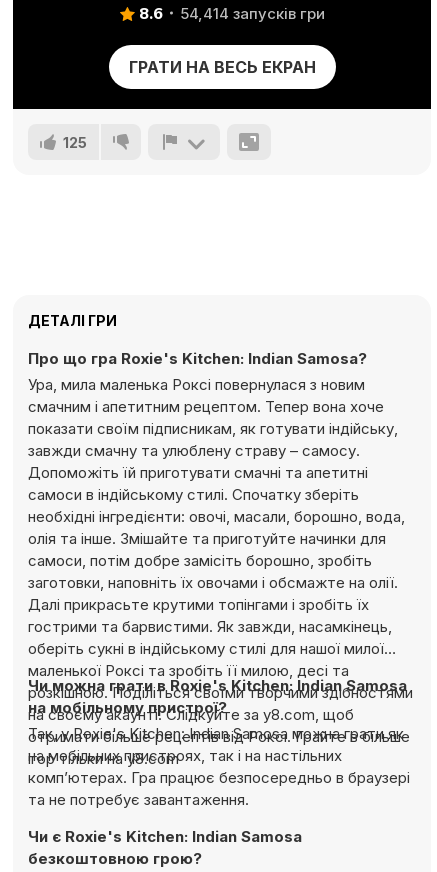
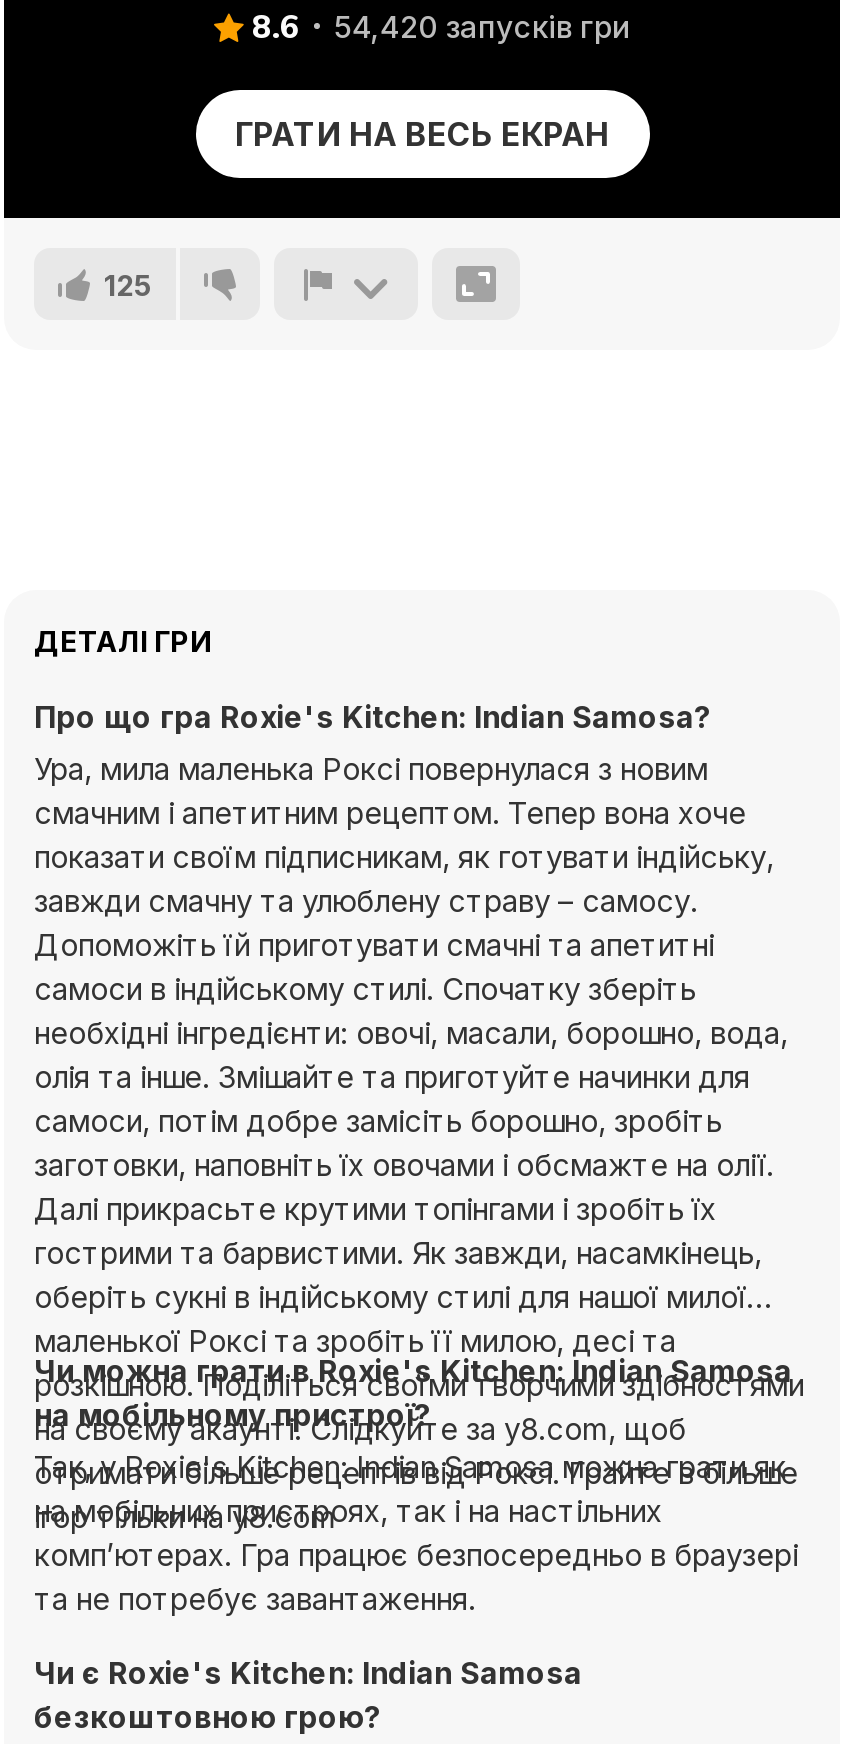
[138,3,324,25] 8.6 54,414 запусків гри -> [252,6,630,50] 8.6 54,420 запусків гри

